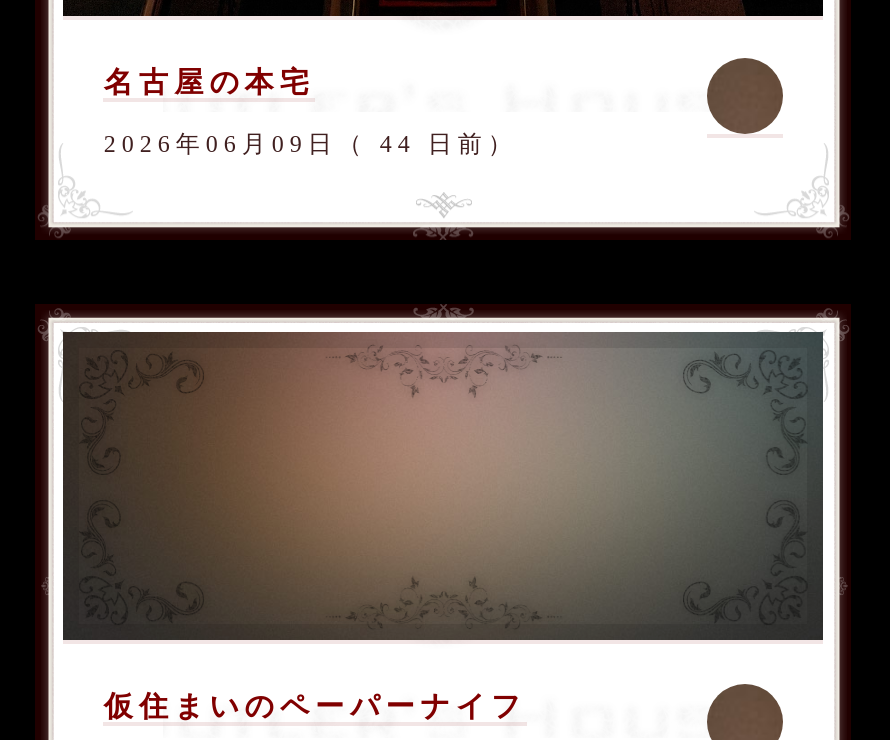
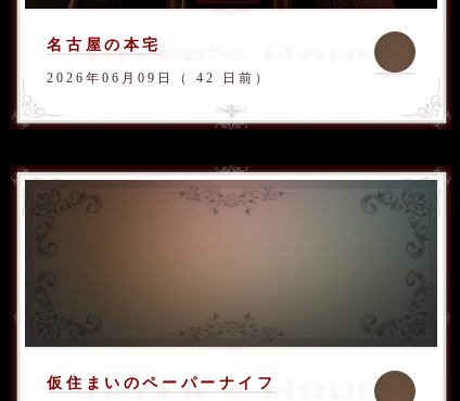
[104,129,518,157] 2026年06月09日（ 44 日前） -> [47,70,272,85] 2026年06月09日（ 42 日前）

